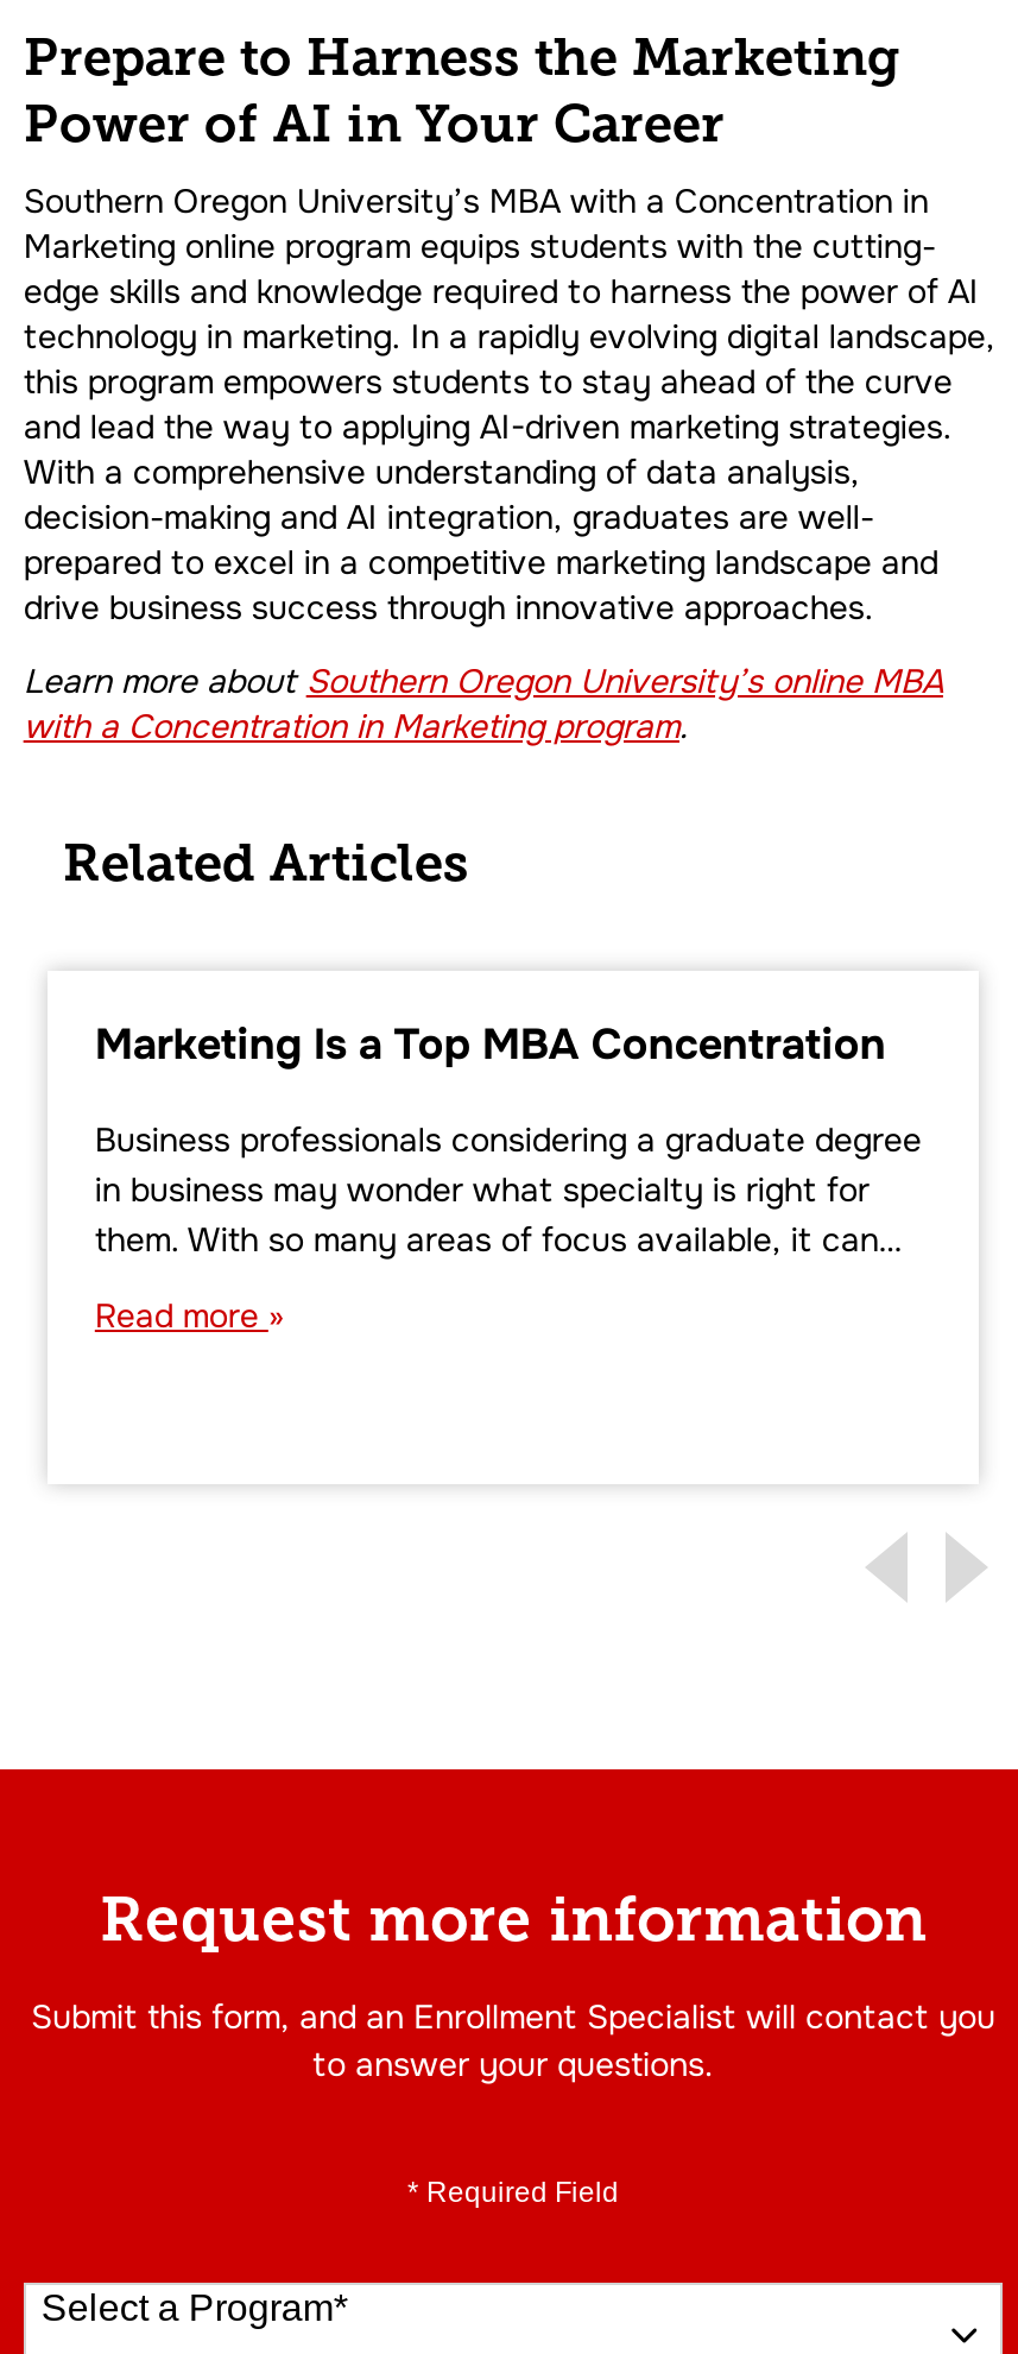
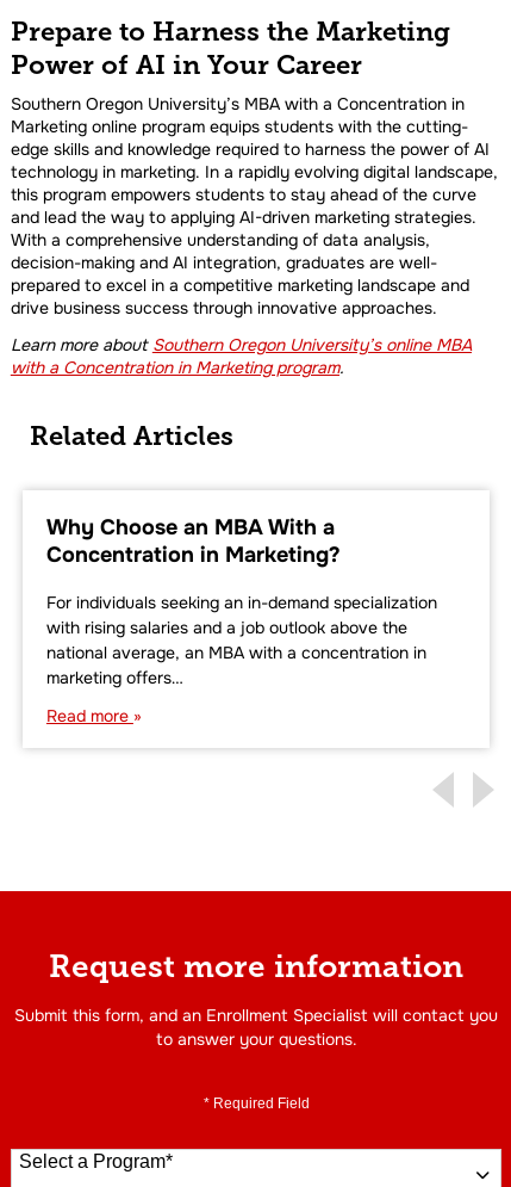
[95,1018,886,1071] Marketing Is a Top MBA Concentration -> [46,514,341,568] Why Choose an MBA With a | Concentration in Marketing?
[95,1118,922,1261] Business professionals considering a graduate degree | in business may wonder what specialty is right for | them. With so many areas of focus available, it can… -> [46,592,437,688] For individuals seeking an in-demand specialization | with rising salaries and a job outlook above the | national average, an MBA with a concentration in | marketing offers…
moved [95,1294,268,1337] -> [46,705,133,727]: Read more

